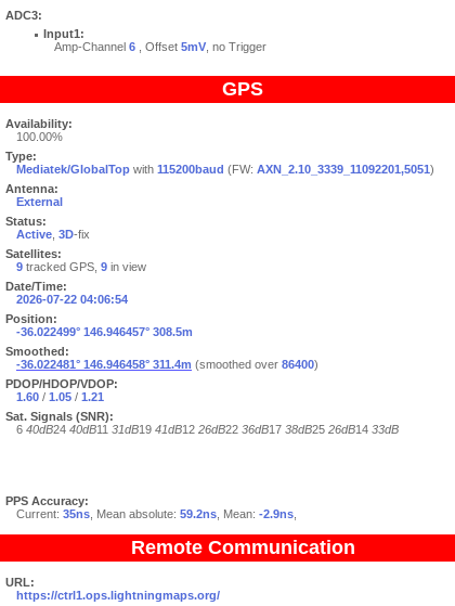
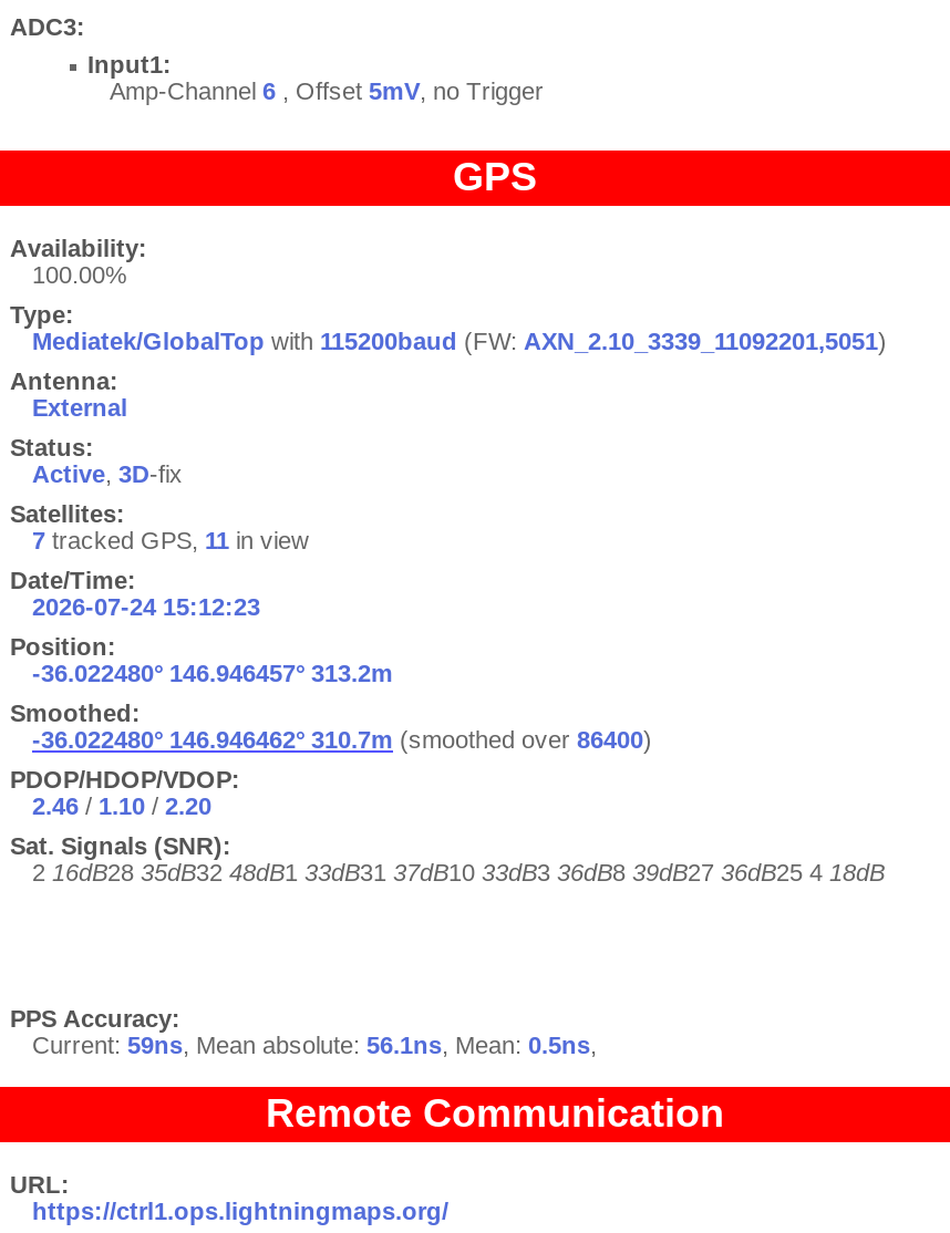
[16,260,146,273] 9 tracked GPS, 9 in view -> [32,527,309,554] 7 tracked GPS, 11 in view
[16,293,128,306] 2026-07-22 04:06:54 -> [32,593,260,620] 2026-07-24 15:12:23
[16,325,193,338] -36.022499° 146.946457° 308.5m -> [32,660,393,686] -36.022480° 146.946457° 313.2m
[16,358,318,371] -36.022481° 146.946458° 311.4m (smoothed over 86400) -> [32,726,652,753] -36.022480° 146.946462° 310.7m (smoothed over 86400)
[16,390,104,403] 1.60 / 1.05 / 1.21 -> [32,793,211,819] 2.46 / 1.10 / 2.20
[16,423,399,436] 6 40dB24 40dB11 31dB19 41dB12 26dB22 36dB17 38dB25 26dB14 33dB -> [32,859,885,886] 2 16dB28 35dB32 48dB1 33dB31 37dB10 33dB3 36dB8 39dB27 36dB25 4 18dB
[16,507,297,520] Current: 35ns, Mean absolute: 59.2ns, Mean: -2.9ns, -> [32,1032,597,1058] Current: 59ns, Mean absolute: 56.1ns, Mean: 0.5ns,

